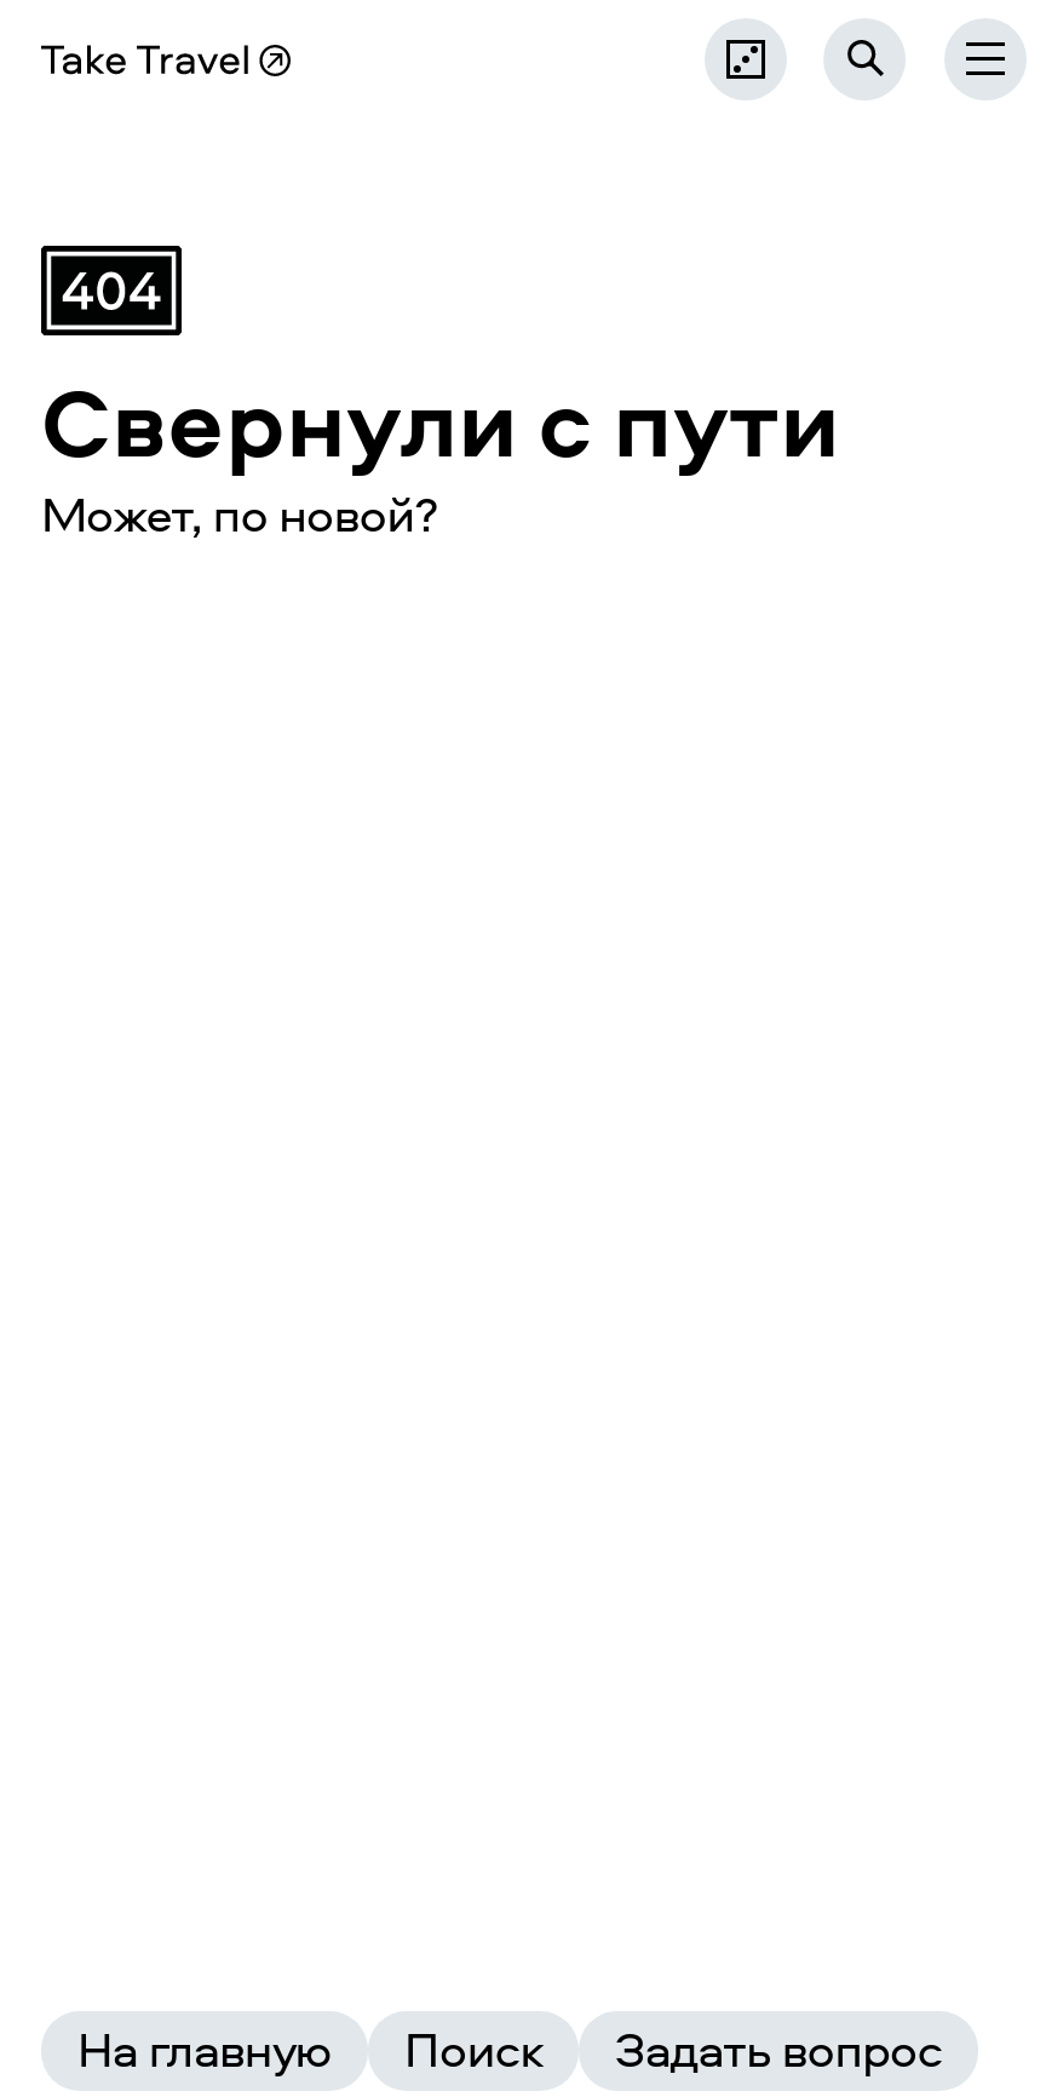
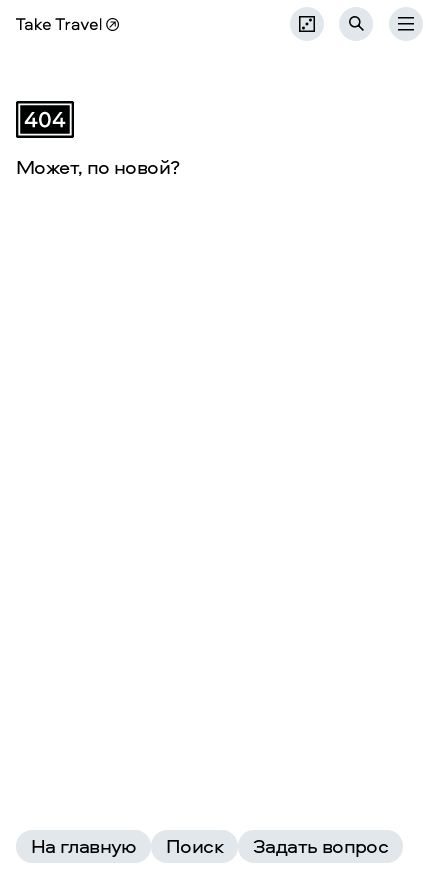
[41,355,840,486] Свернули с пути -> none
moved [41,481,437,546] -> [16,153,179,180]: Может, по новой?

